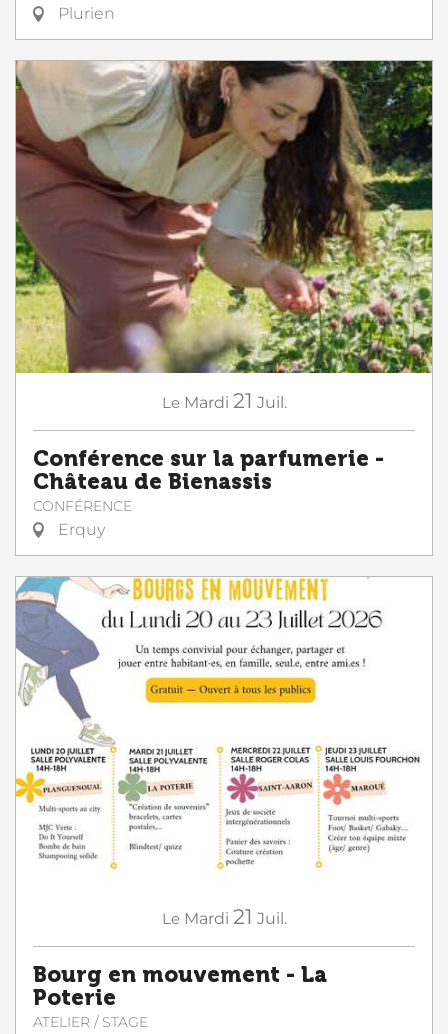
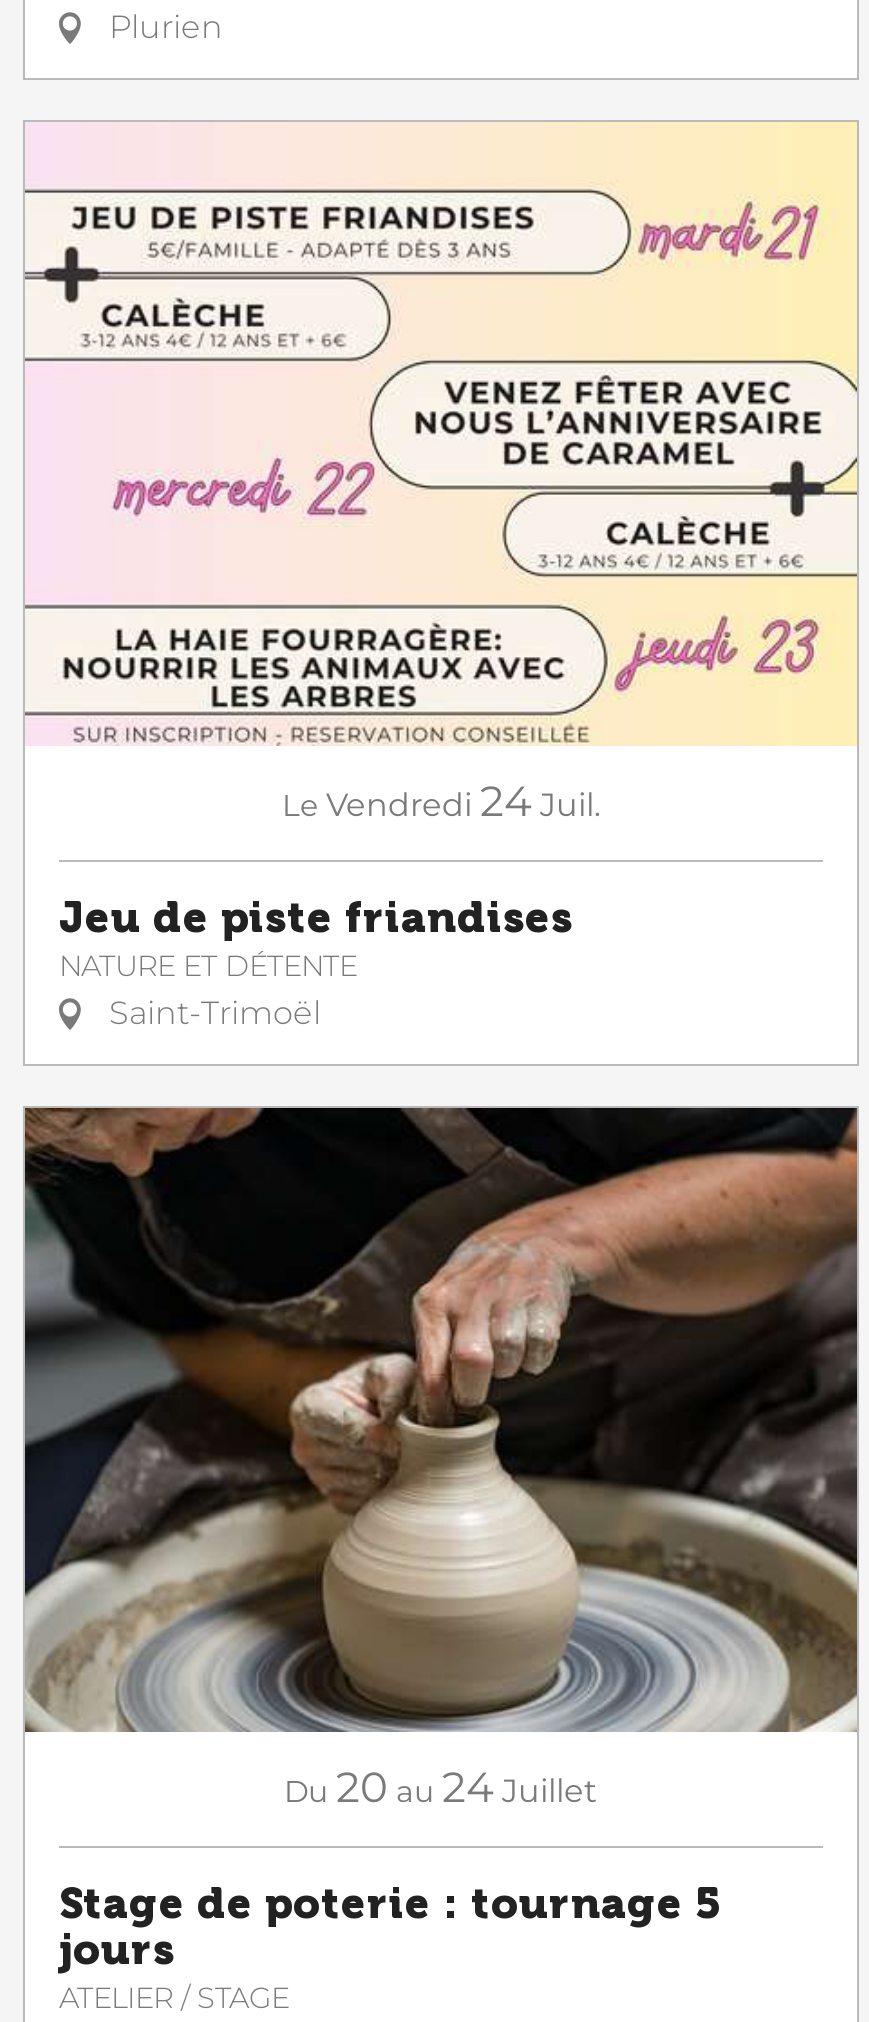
[15,60,433,413] [image] | Le Mardi 21 Juil. -> [25,122,857,826] [image] | Le Vendredi 24 Juil.
[33,446,384,539] Conférence sur la parfumerie - | Château de Bienassis | CONFÉRENCE | Erquy -> [59,892,573,1032] Jeu de piste friandises | NATURE ET DÉTENTE | Saint-Trimoël
[15,576,432,929] [image] | Le Mardi 21 Juil. -> [23,1106,859,1812] [image] | Du 20 au 24 Juillet
[33,962,327,1011] Bourg en mouvement - La | Poterie -> [59,1878,723,1976] Stage de poterie : tournage 5 | jours

